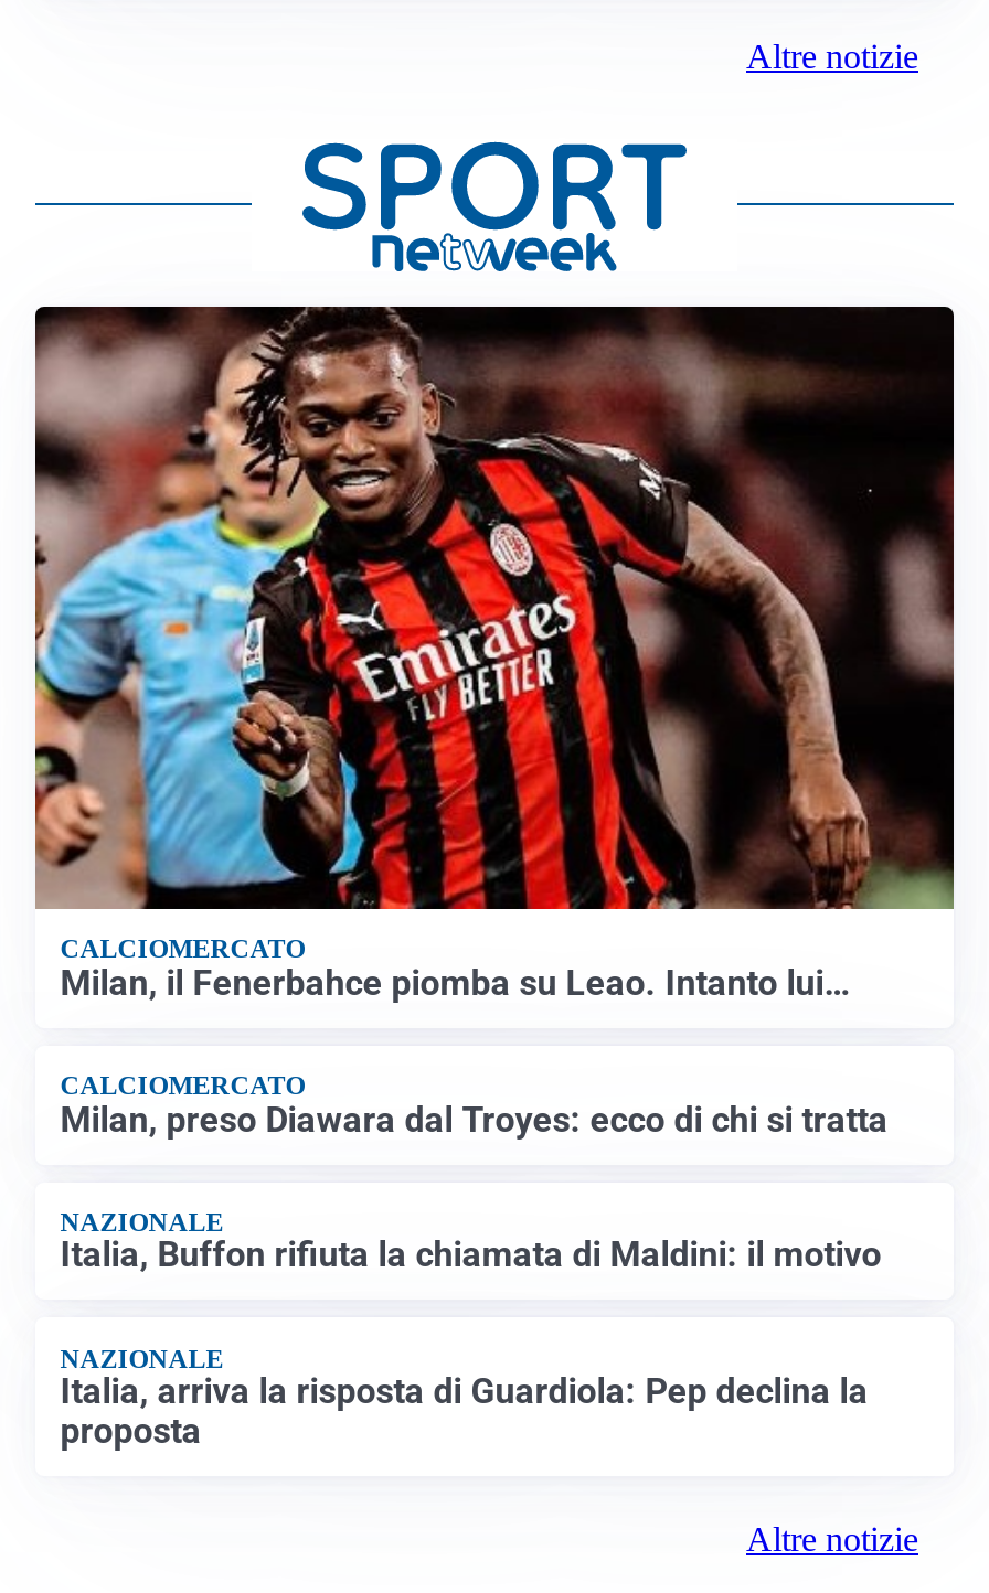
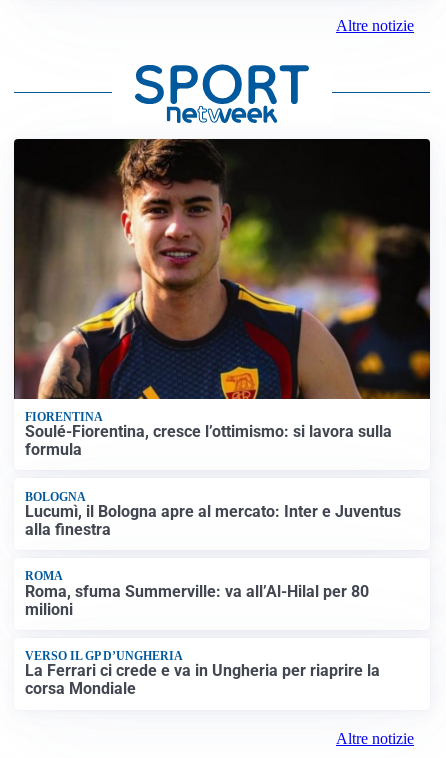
[33,304,956,1004] [image] | CALCIOMERCATO | Milan, il Fenerbahce piomba su Leao. Intanto lui… -> [13,138,431,459] [image] | FIORENTINA | Soulé-Fiorentina, cresce l’ottimismo: si lavora sulla | formula
[60,1071,888,1140] CALCIOMERCATO | Milan, preso Diawara dal Troyes: ecco di chi si tratta -> [25,490,401,539] BOLOGNA | Lucumì, il Bologna apre al mercato: Inter e Juventus | alla finestra
[60,1207,881,1276] NAZIONALE | Italia, Buffon rifiuta la chiamata di Maldini: il motivo -> [25,569,369,619] ROMA | Roma, sfuma Summerville: va all’Al-Hilal per 80 | milioni
[60,1343,868,1452] NAZIONALE | Italia, arriva la risposta di Guardiola: Pep declina la | proposta -> [25,649,380,698] VERSO IL GP D’UNGHERIA | La Ferrari ci crede e va in Ungheria per riaprire la | corsa Mondiale

